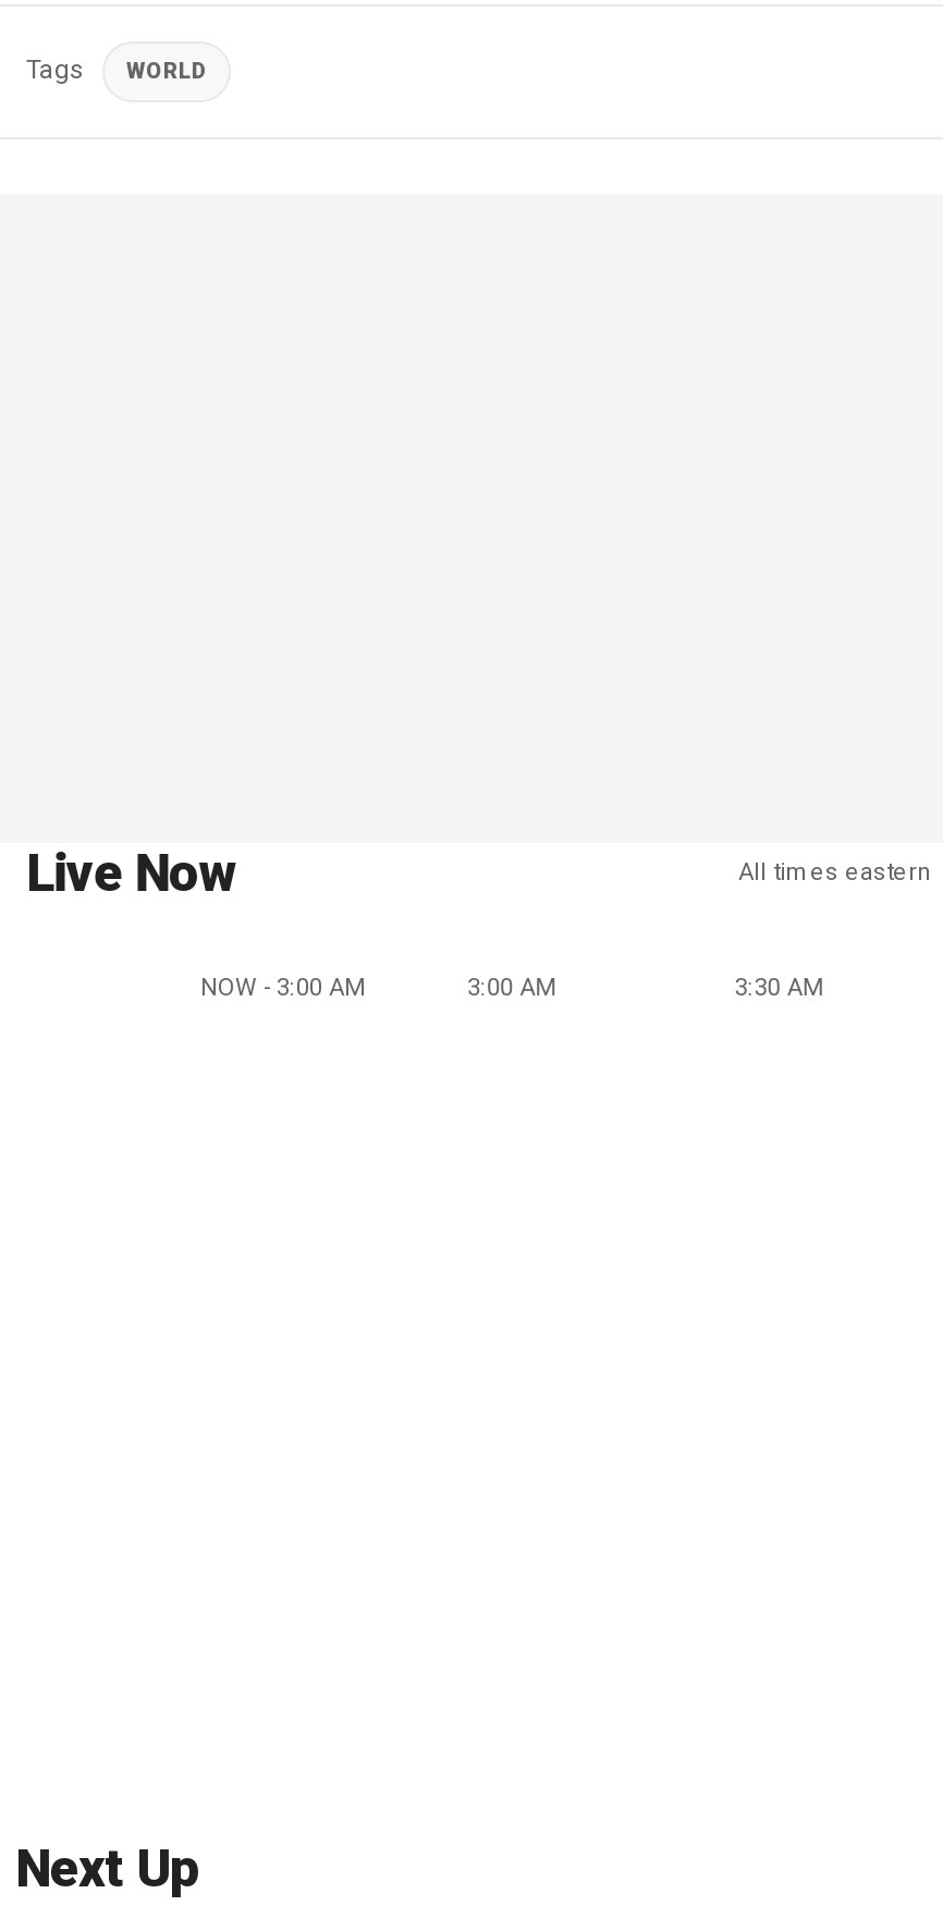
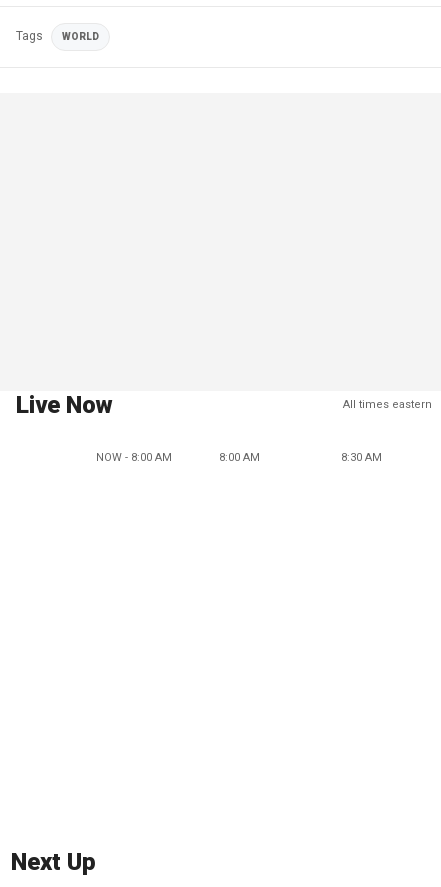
[200,974,366,1002] NOW - 3:00 AM -> [96,451,172,464] NOW - 8:00 AM
[468,974,557,1002] 3:00 AM -> [219,451,260,464] 8:00 AM
[735,974,824,1002] 3:30 AM -> [341,451,382,464] 8:30 AM

